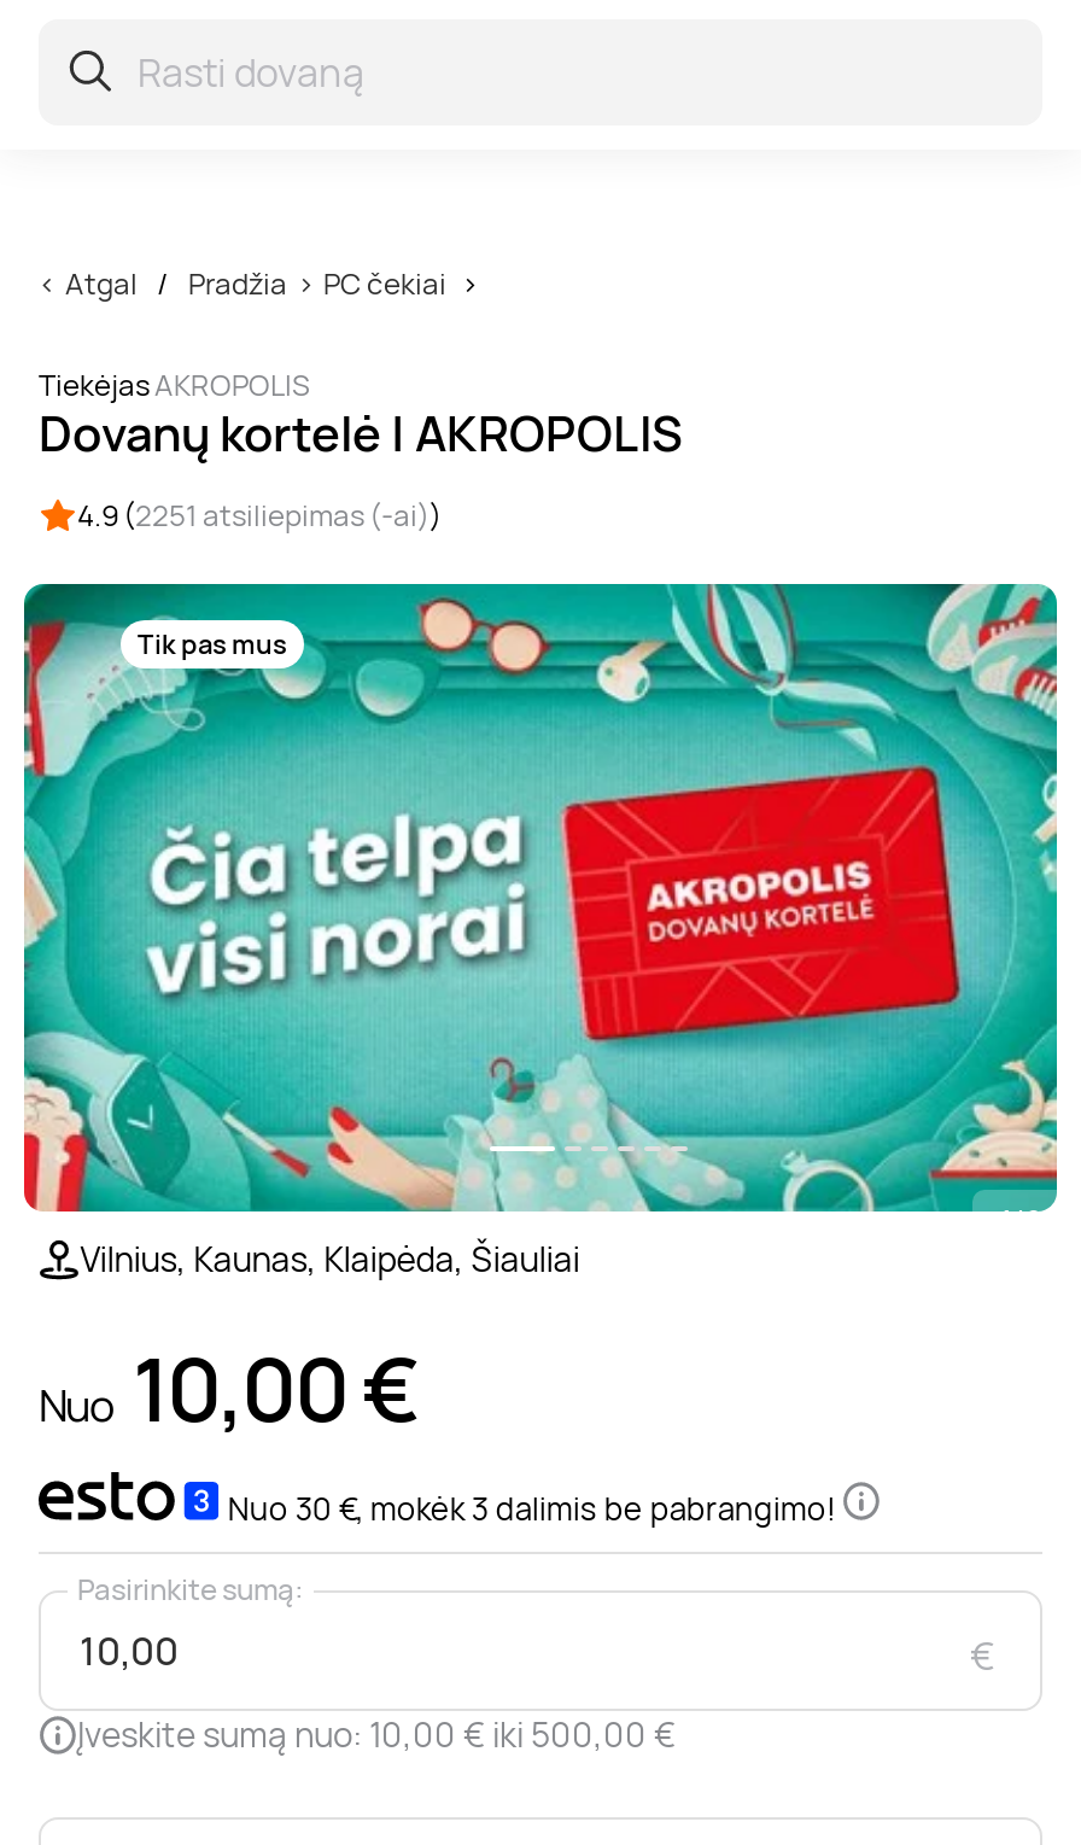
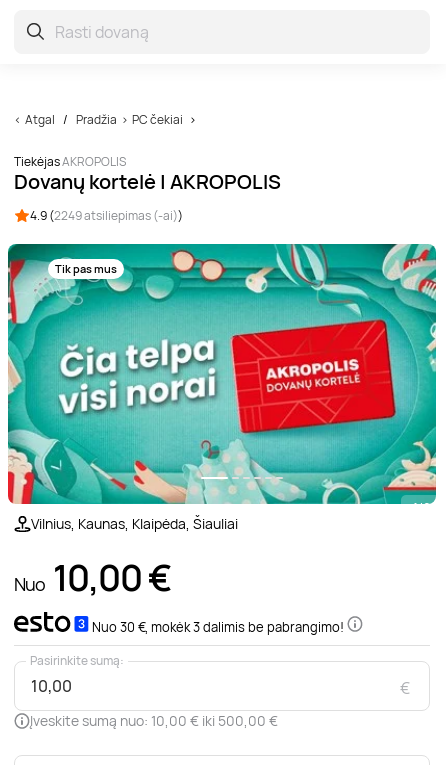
[77,496,442,537] 4.9 (2251 atsiliepimas (-ai)) -> [30,207,183,224] 4.9 (2249 atsiliepimas (-ai))

